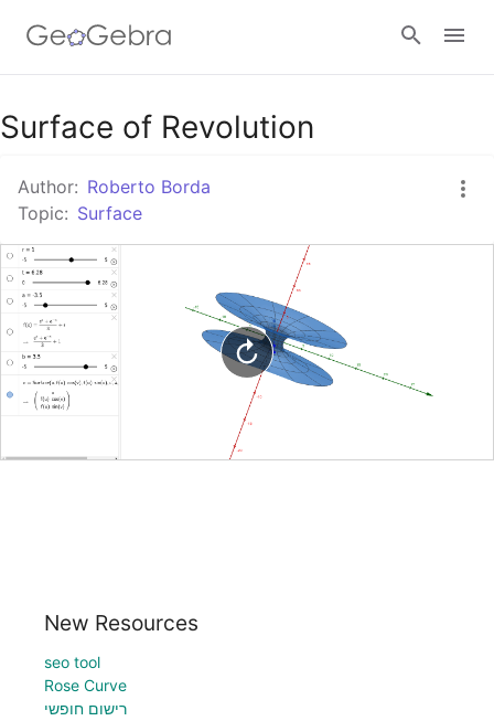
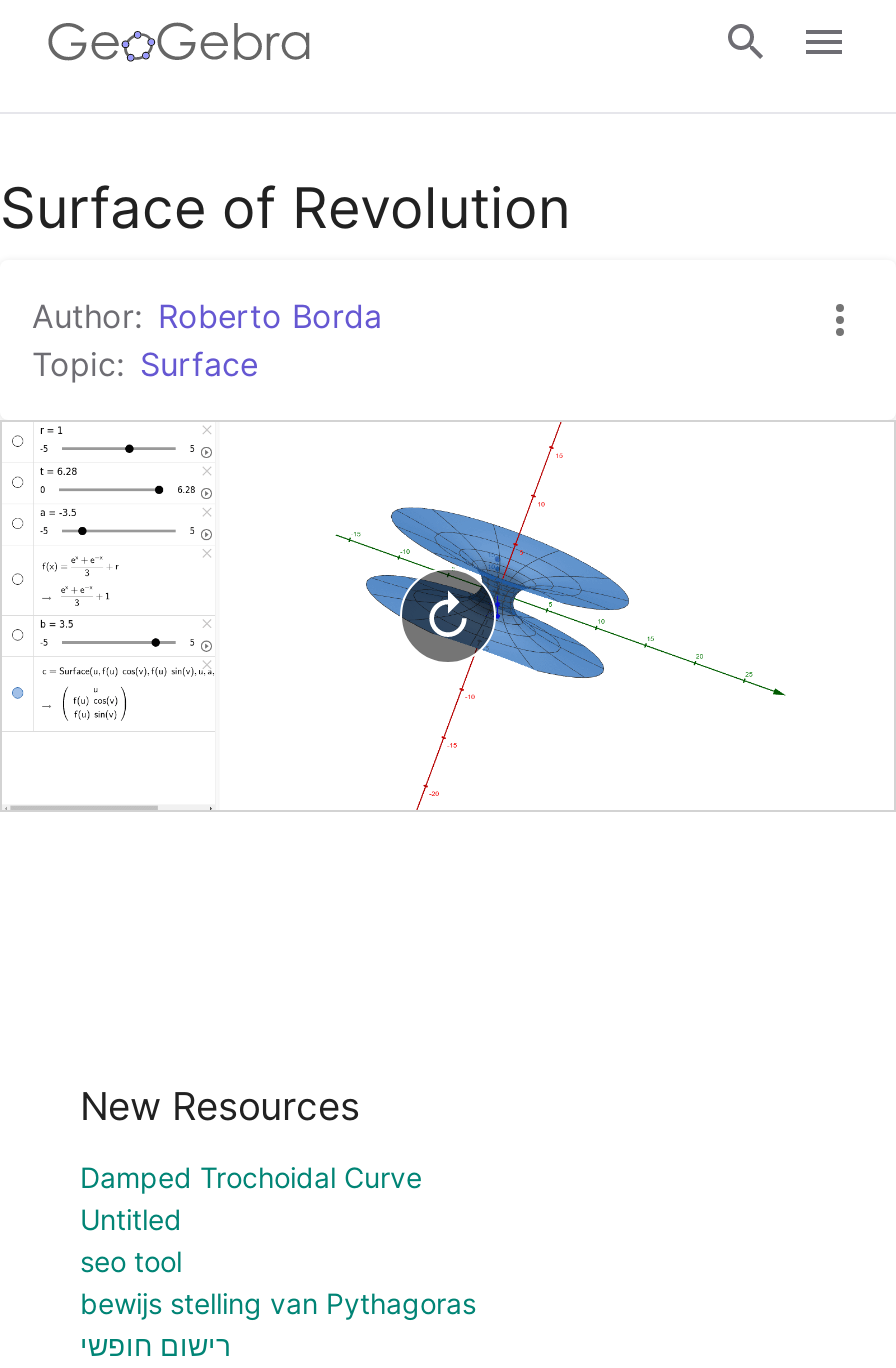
none -> [80,1160,422,1236] Damped Trochoidal Curve | Untitled
[44,676,127,694] Rose Curve -> [80,1286,476,1320] bewijs stelling van Pythagoras

